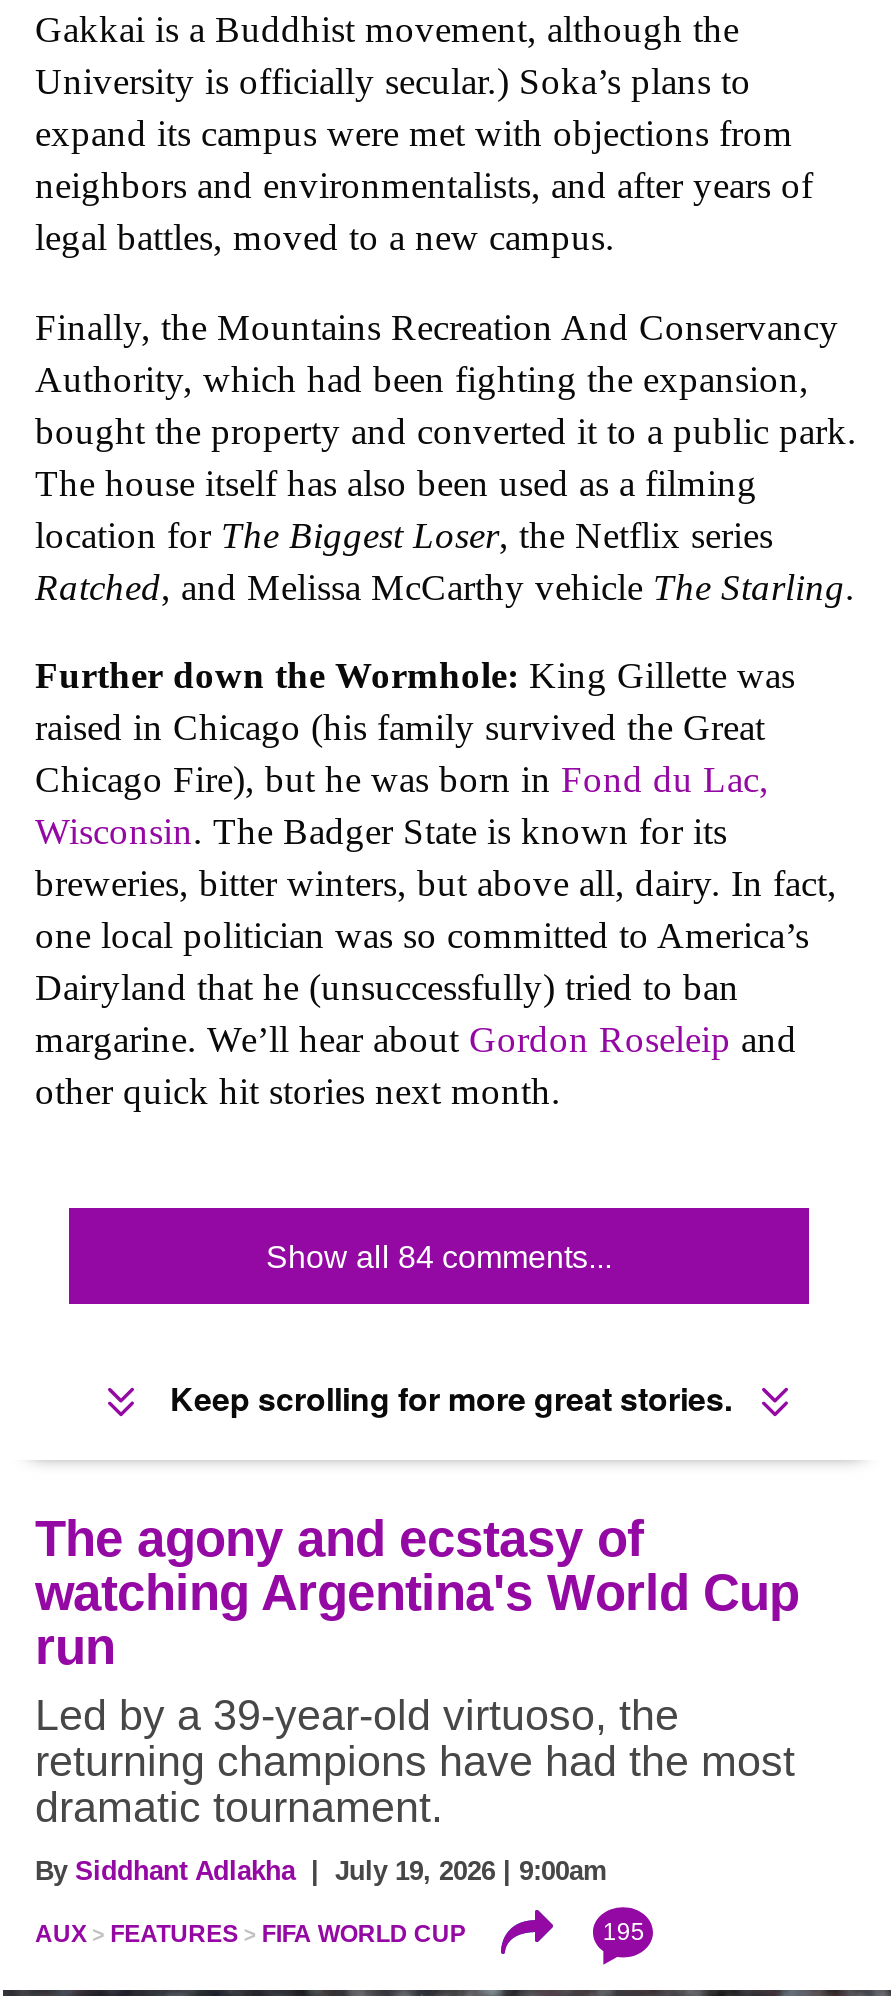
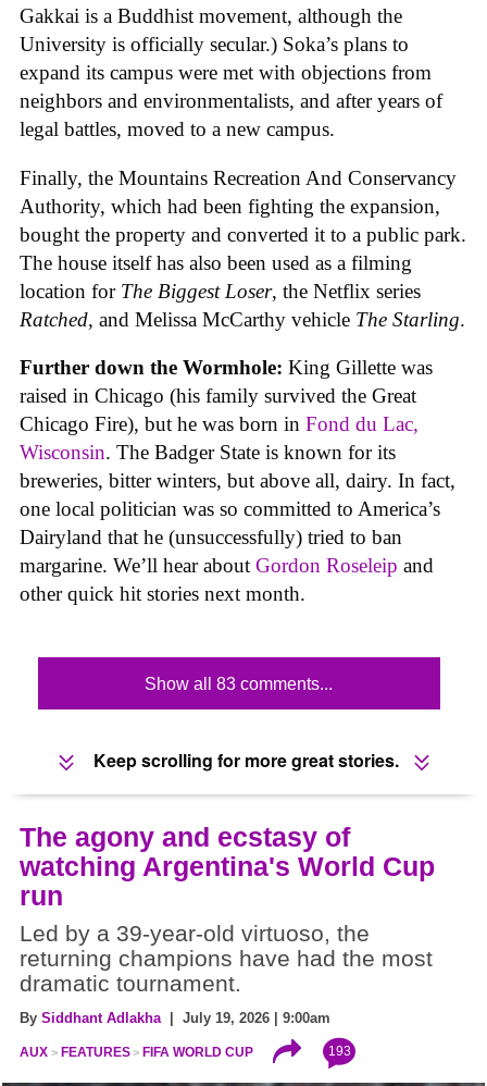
[266,1240,612,1274] Show all 84 comments... -> [145,675,333,693] Show all 83 comments...
[603,1919,645,1947] 195 -> [328,1044,351,1059] 193

